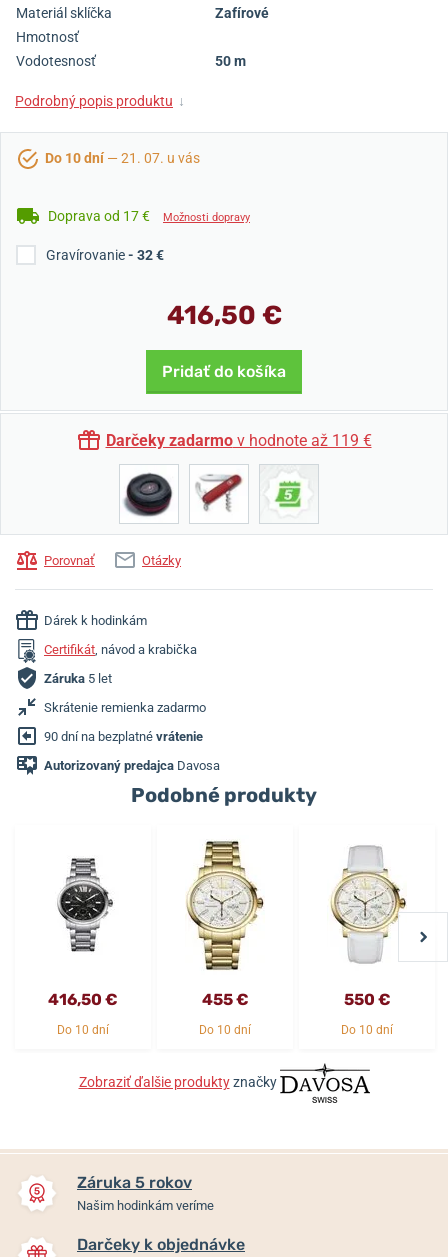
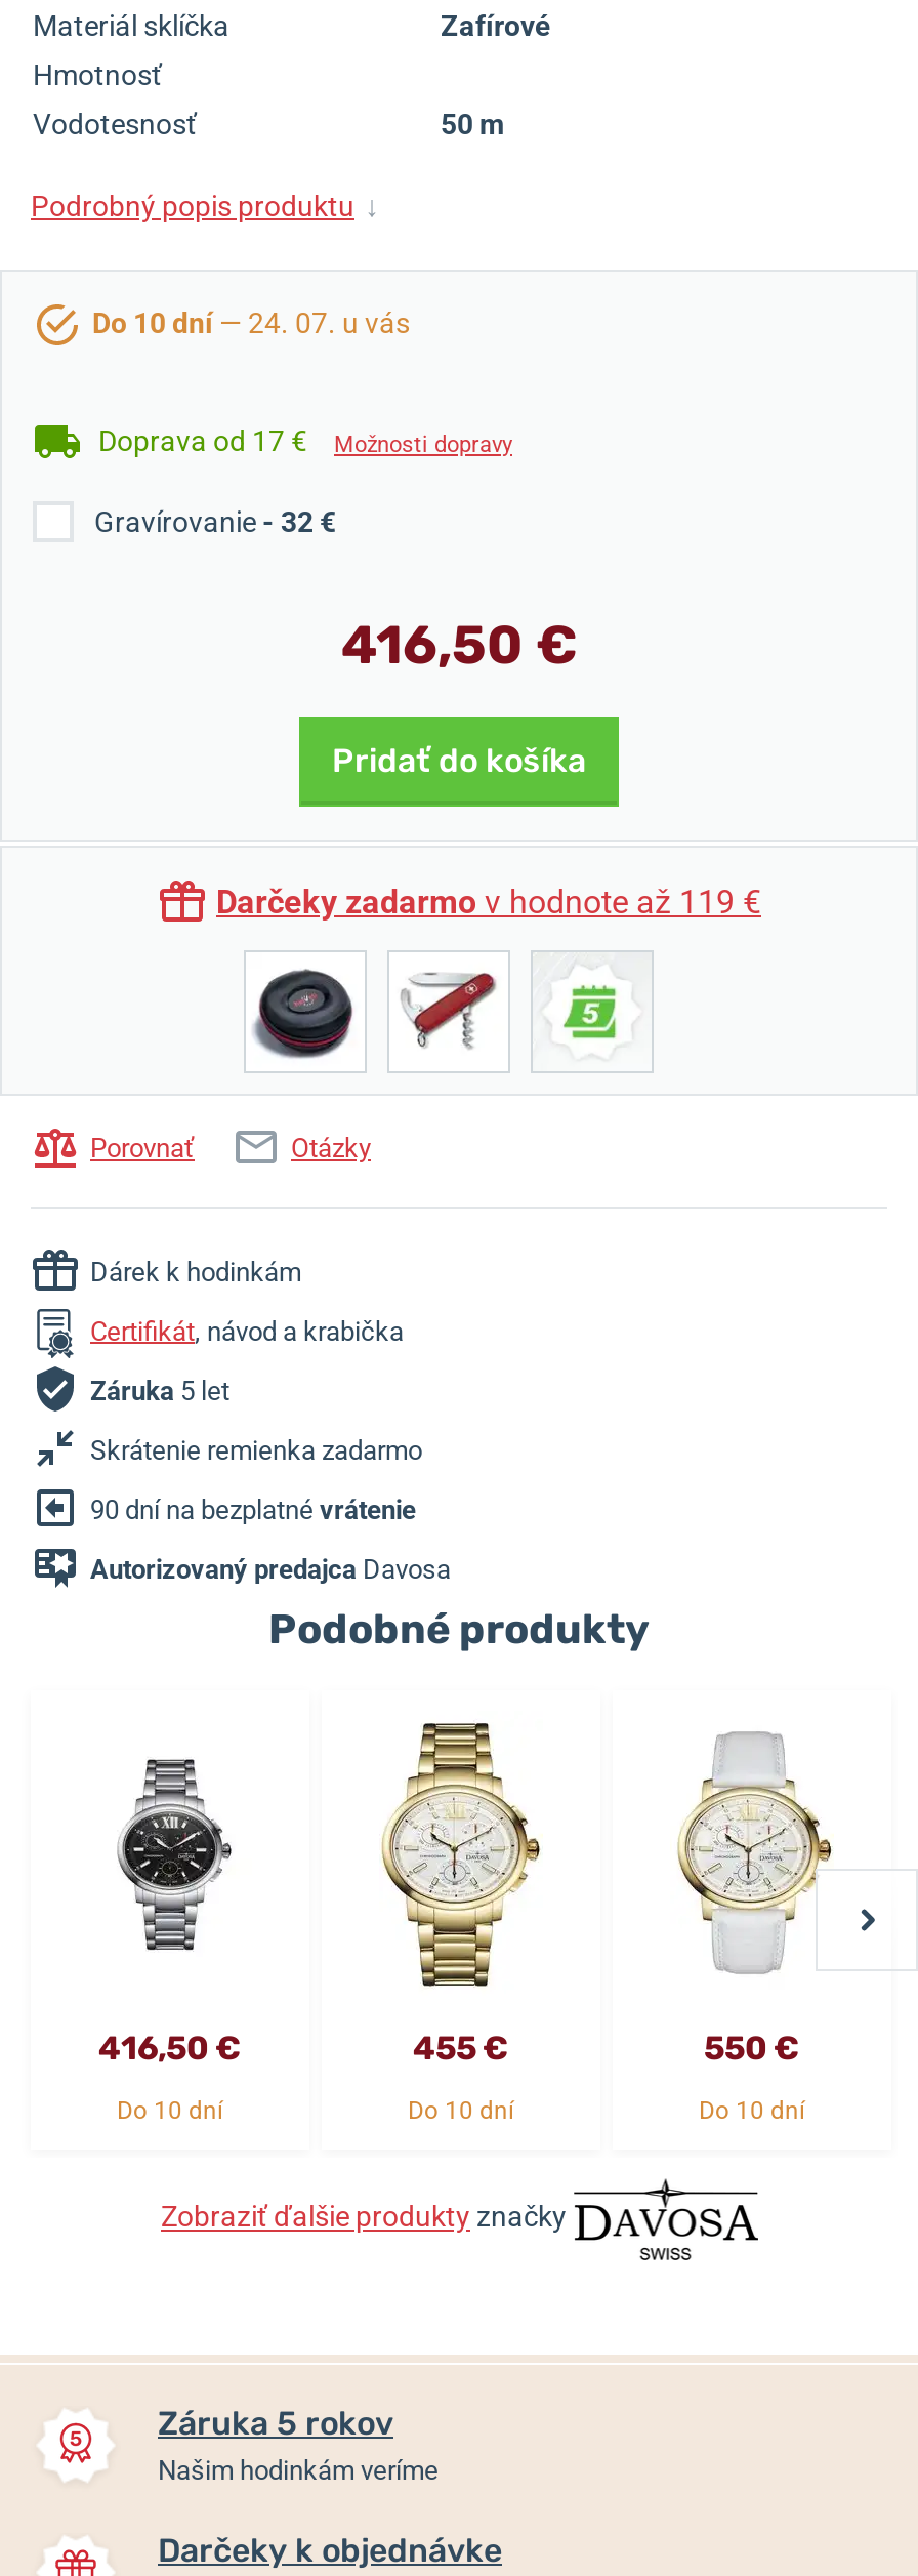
[45,150,200,166] Do 10 dní — 21. 07. u vás -> [92,306,410,339] Do 10 dní — 24. 07. u vás

